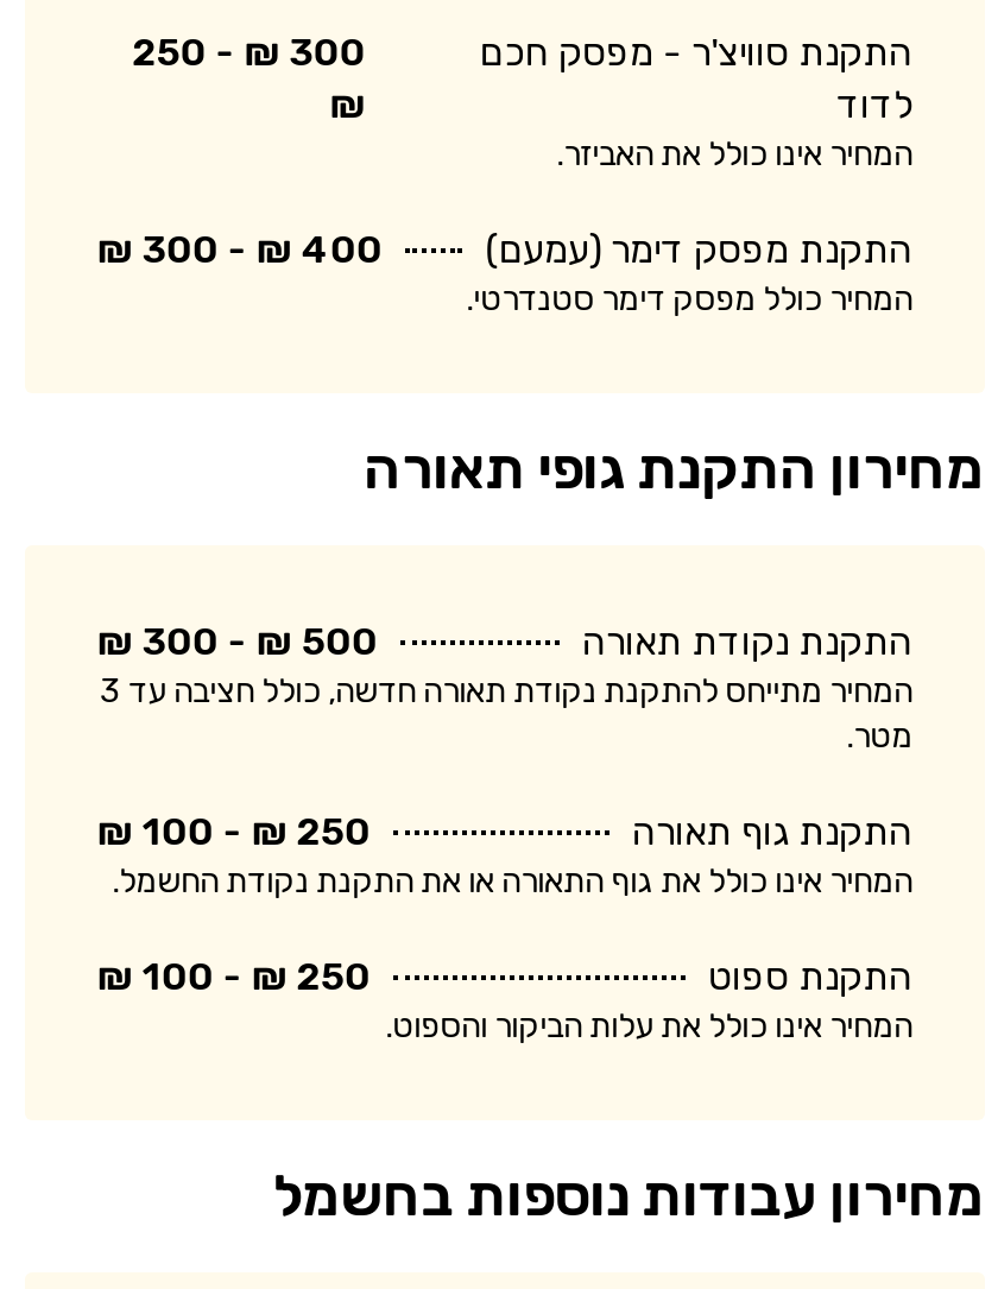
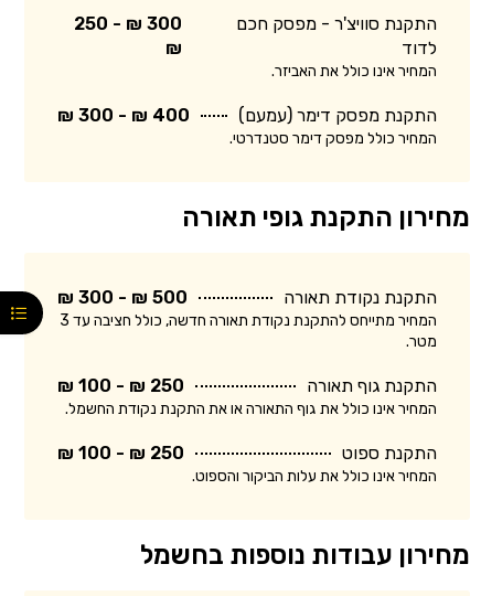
none -> [3,290,44,336] [image]

